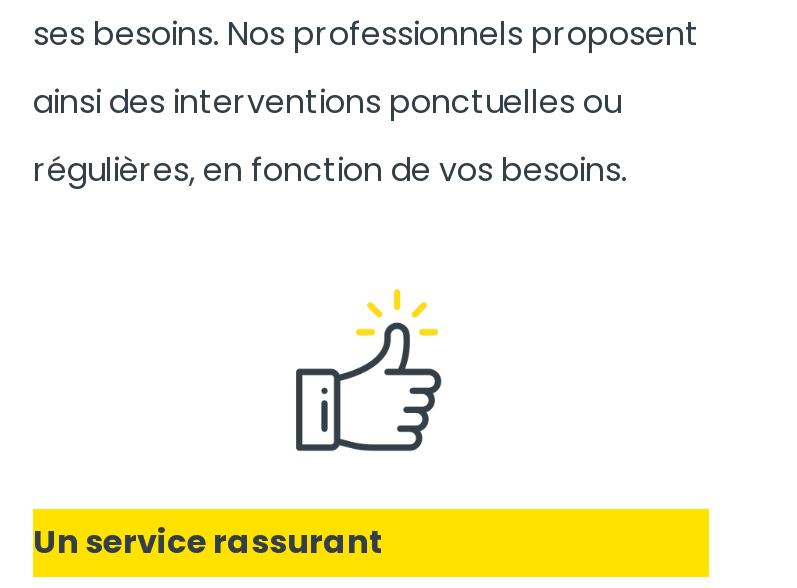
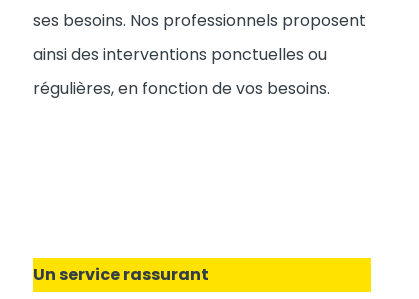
[293,287,443,453] [image] -> none

